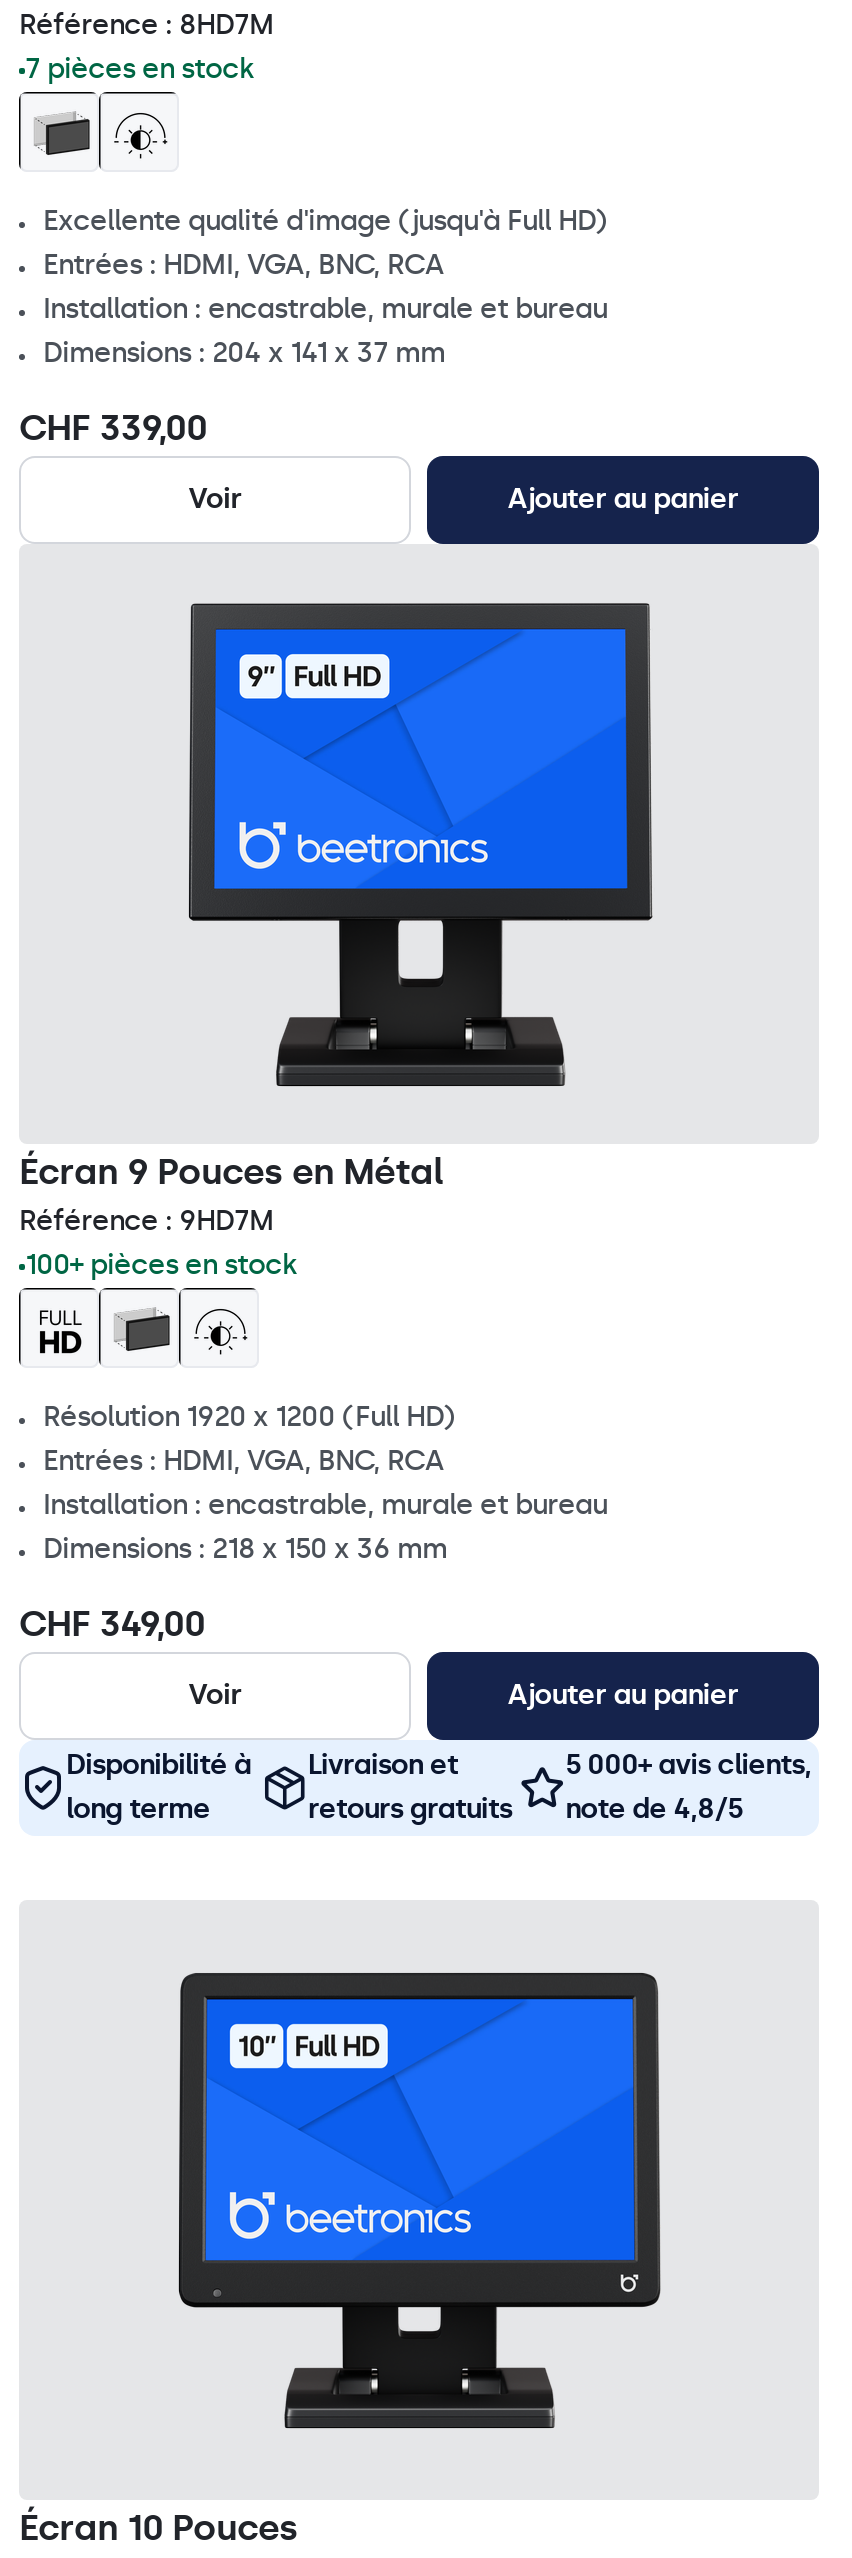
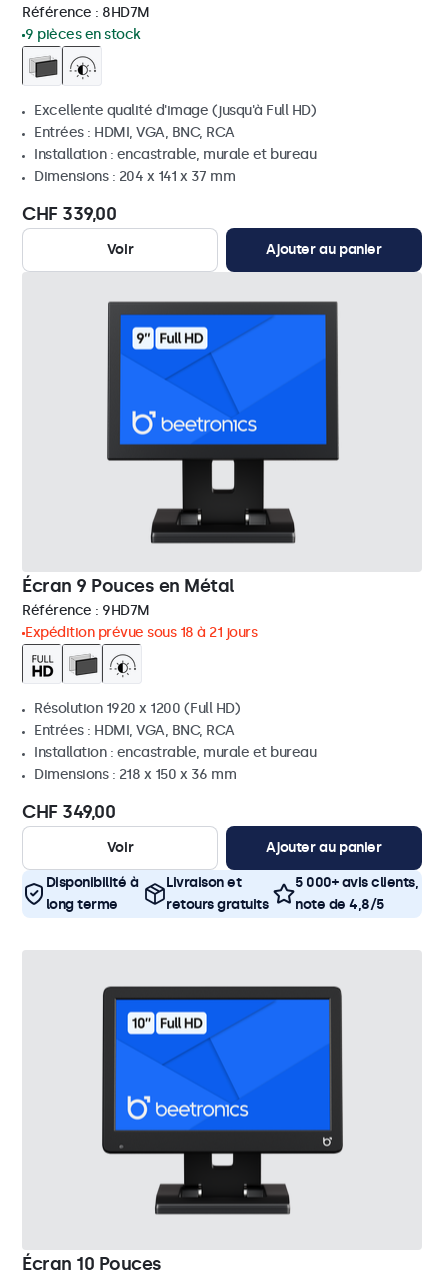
[25,52,254,86] 7 pièces en stock -> [25,26,140,43] 9 pièces en stock
[25,1248,297,1282] 100+ pièces en stock -> [25,624,257,641] Expédition prévue sous 18 à 21 jours

